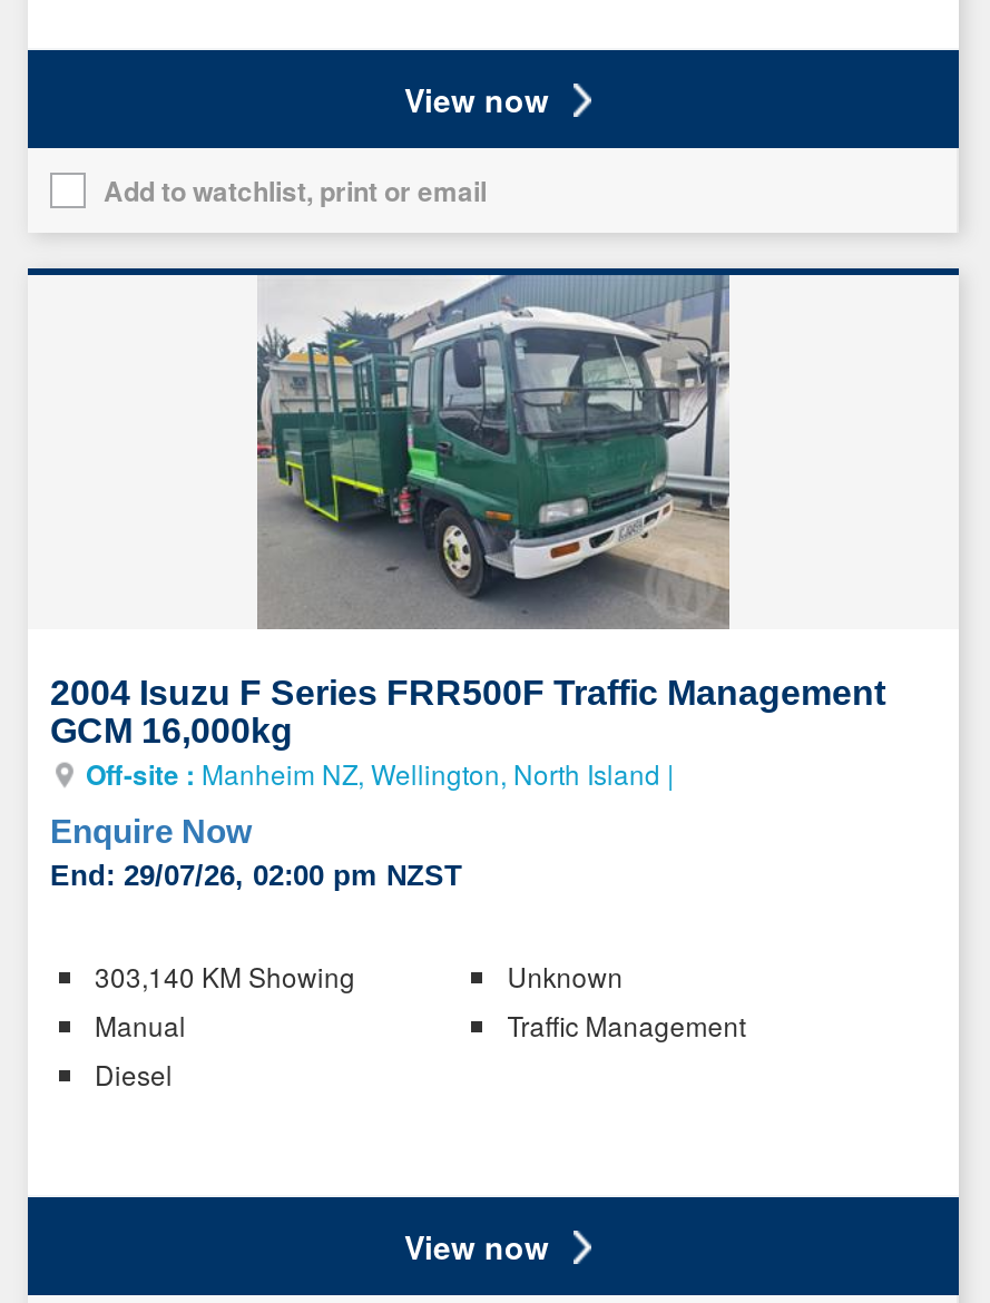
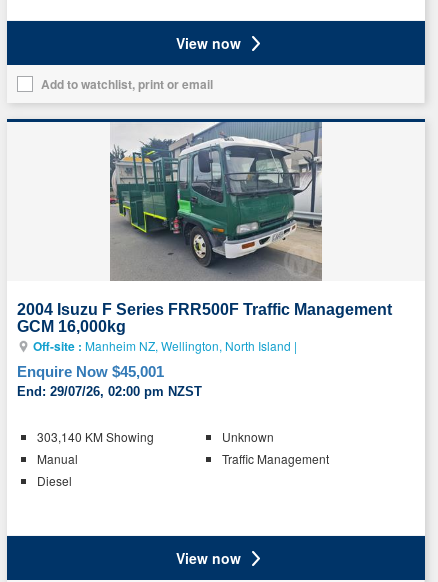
[50,812,253,850] Enquire Now -> [17,363,164,380] Enquire Now $45,001

